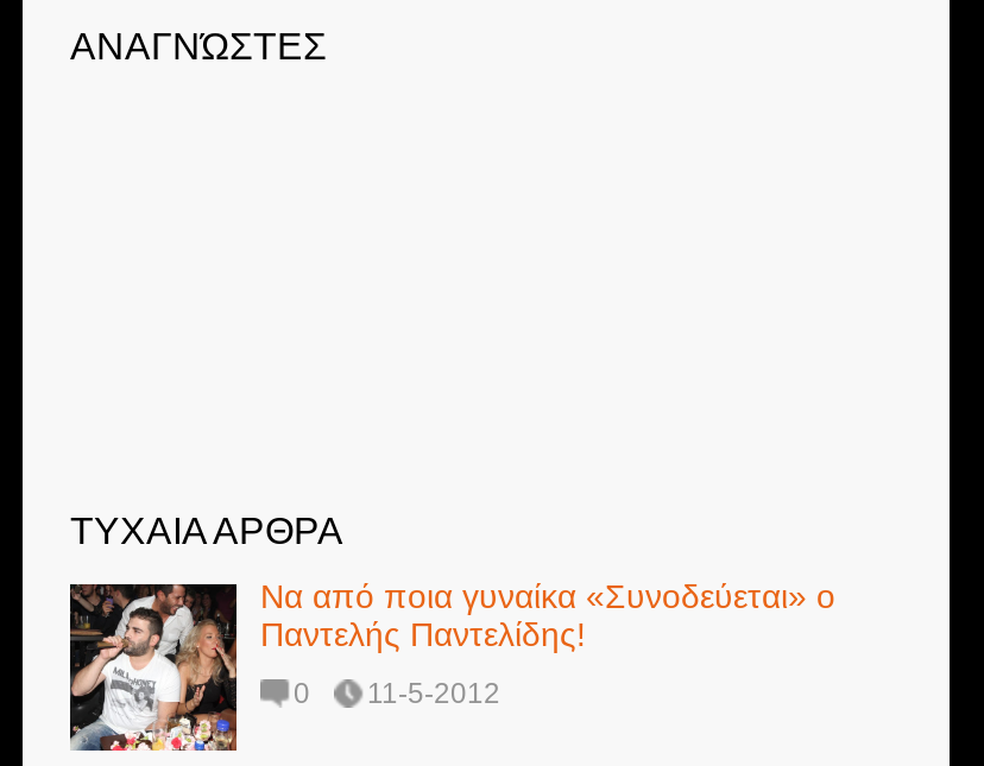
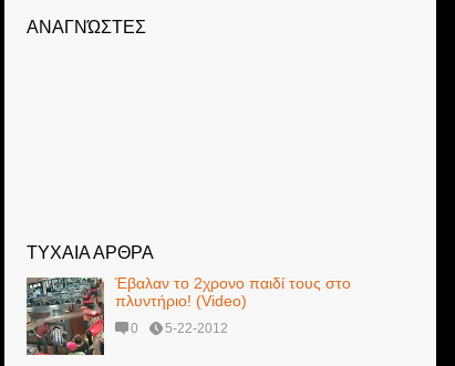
[68,577,835,753] [image] | Να από ποια γυναίκα «Συνοδεύεται» ο | Παντελής Παντελίδης! -> [27,274,351,356] [image] | Έβαλαν το 2χρονο παιδί τους στο | πλυντήριο! (Video)
[294,676,500,710] 0 11-5-2012 -> [131,320,228,336] 0 5-22-2012

